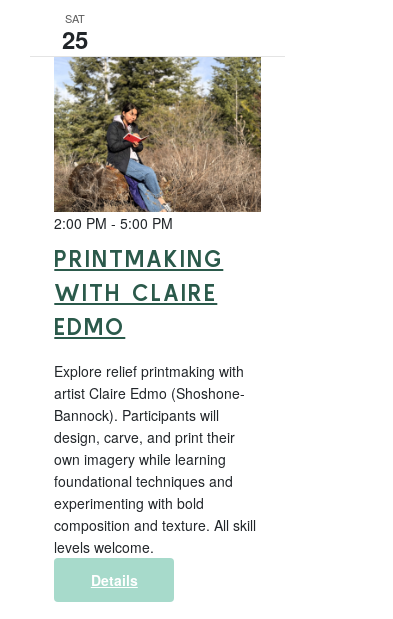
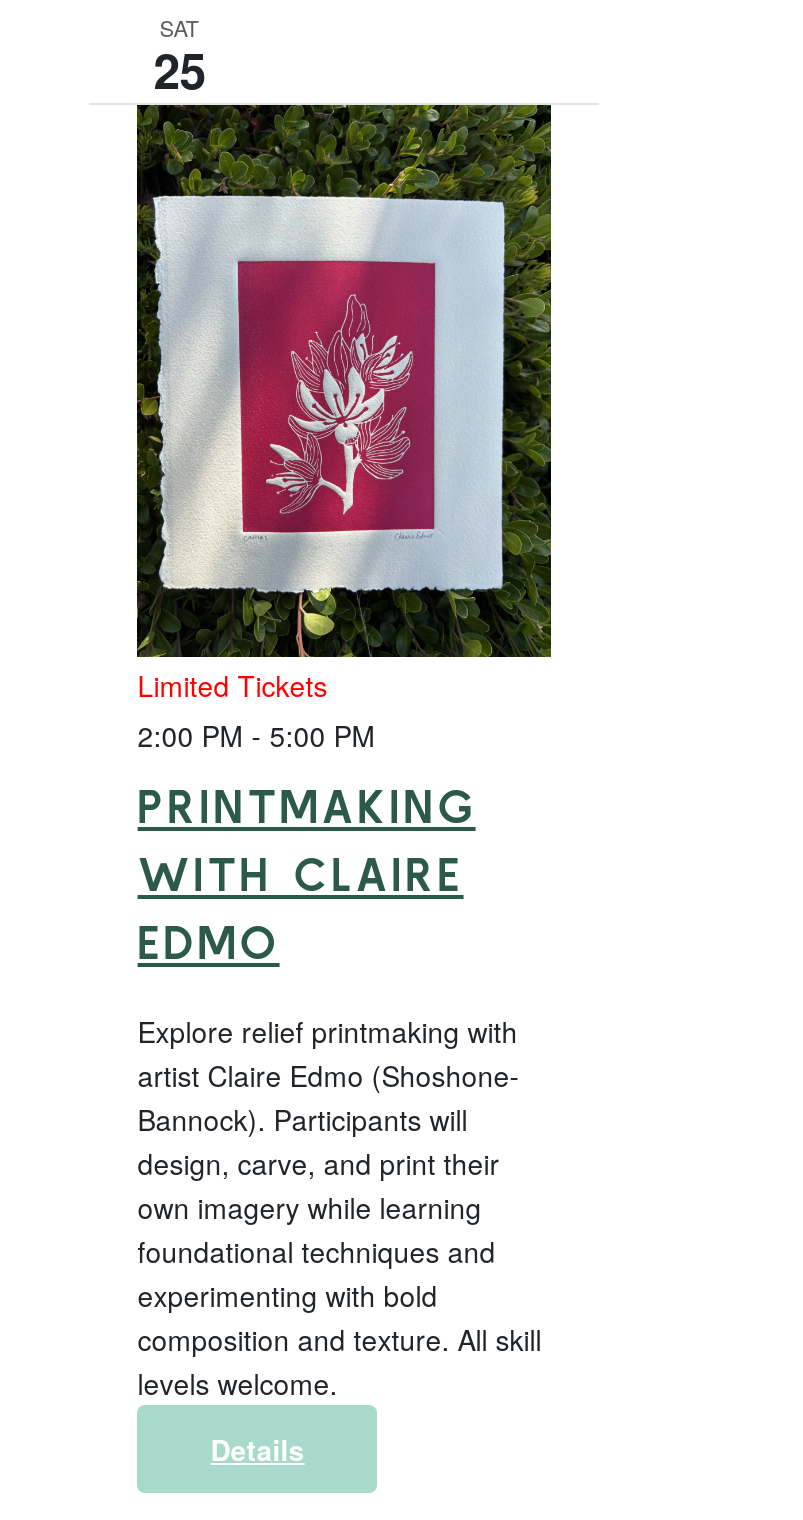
[53,56,262,213] [image] -> [135,103,553,659] [image]
none -> [138,665,328,705] Limited Tickets

